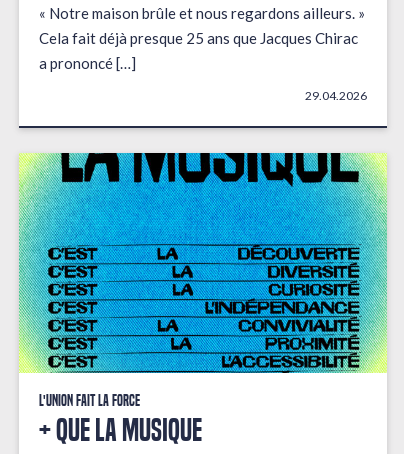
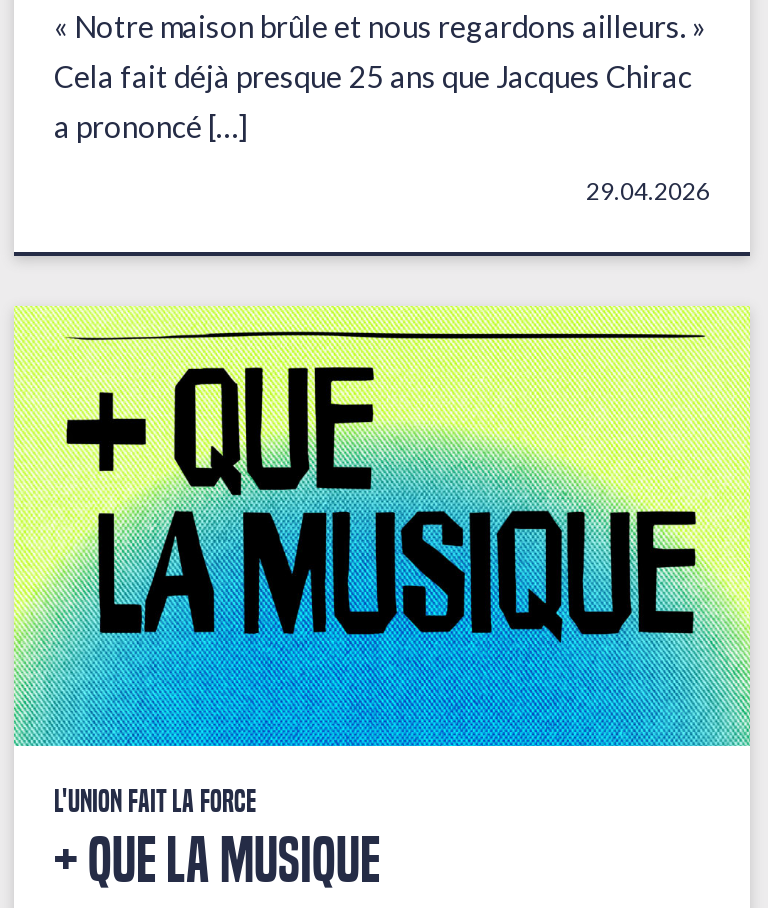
[18,152,388,374] [image] -> [14,306,752,748] [image]

